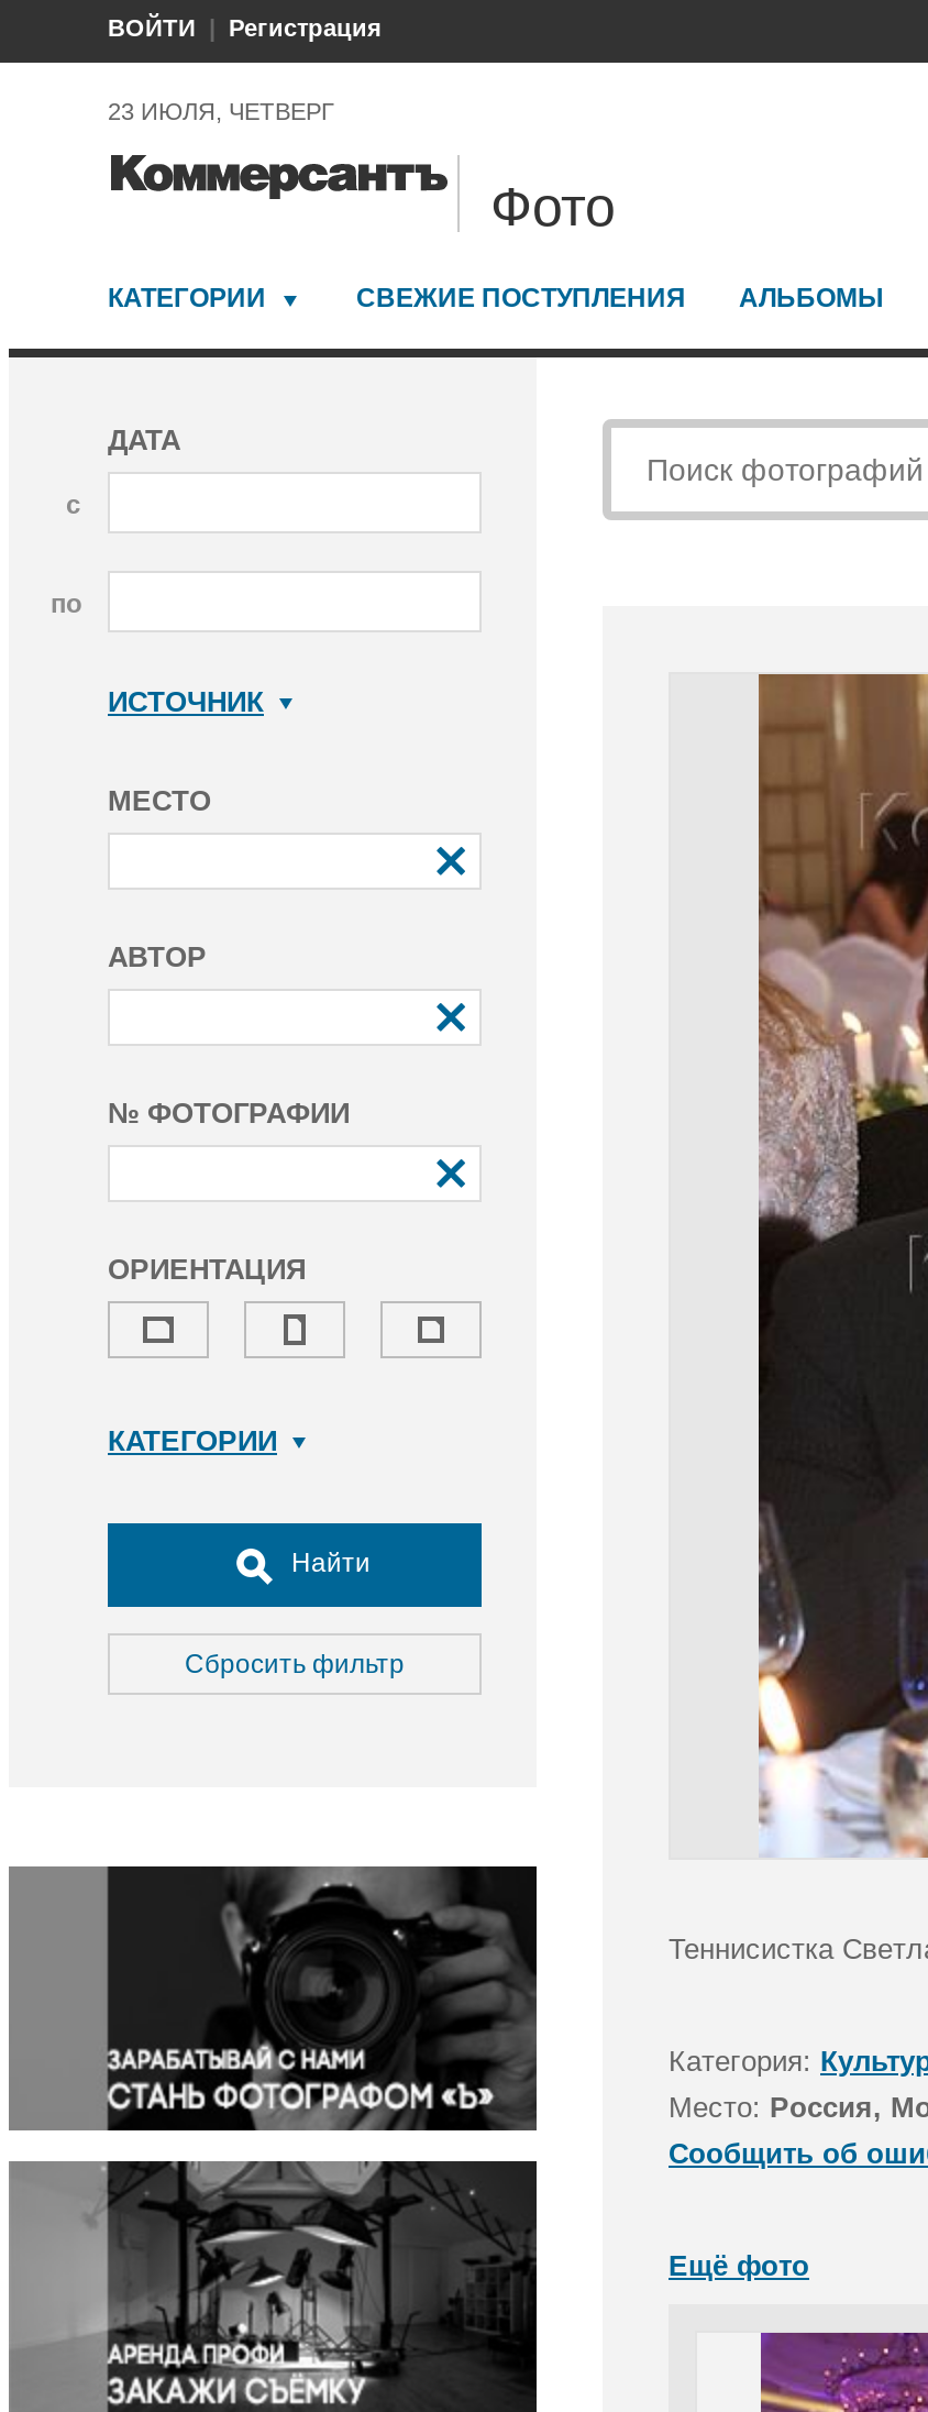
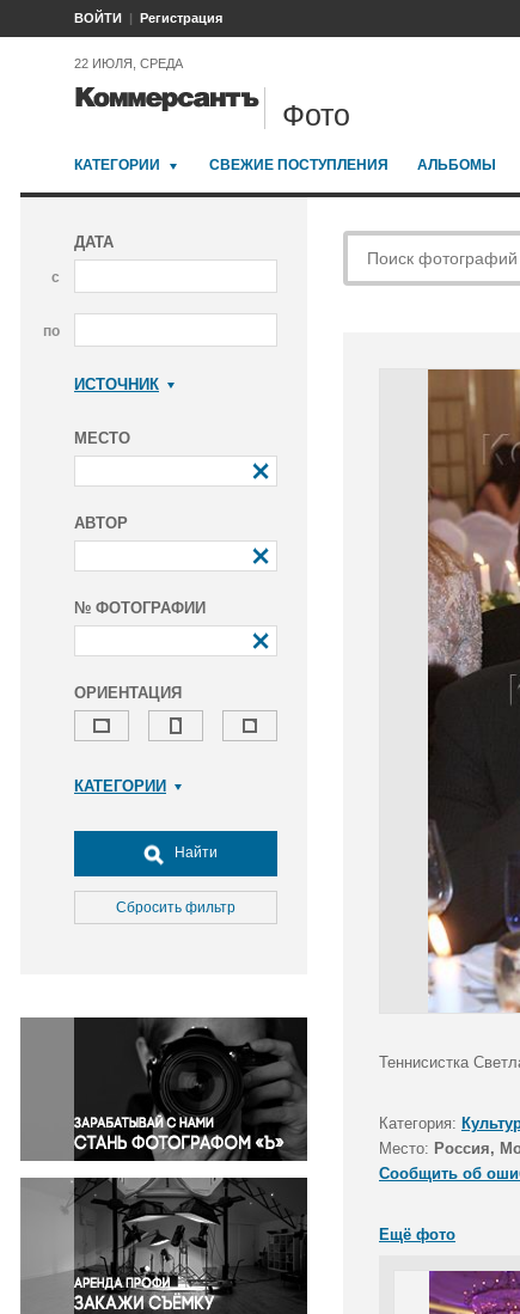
[108,98,334,124] 23 ИЮЛЯ, ЧЕТВЕРГ -> [74,56,183,71] 22 ИЮЛЯ, СРЕДА

